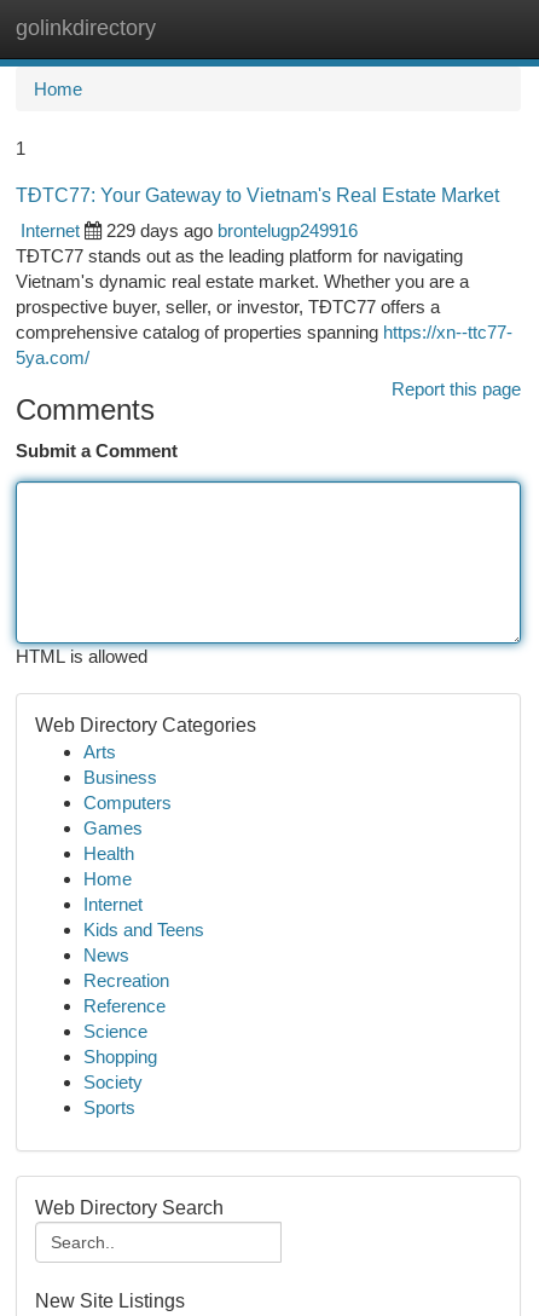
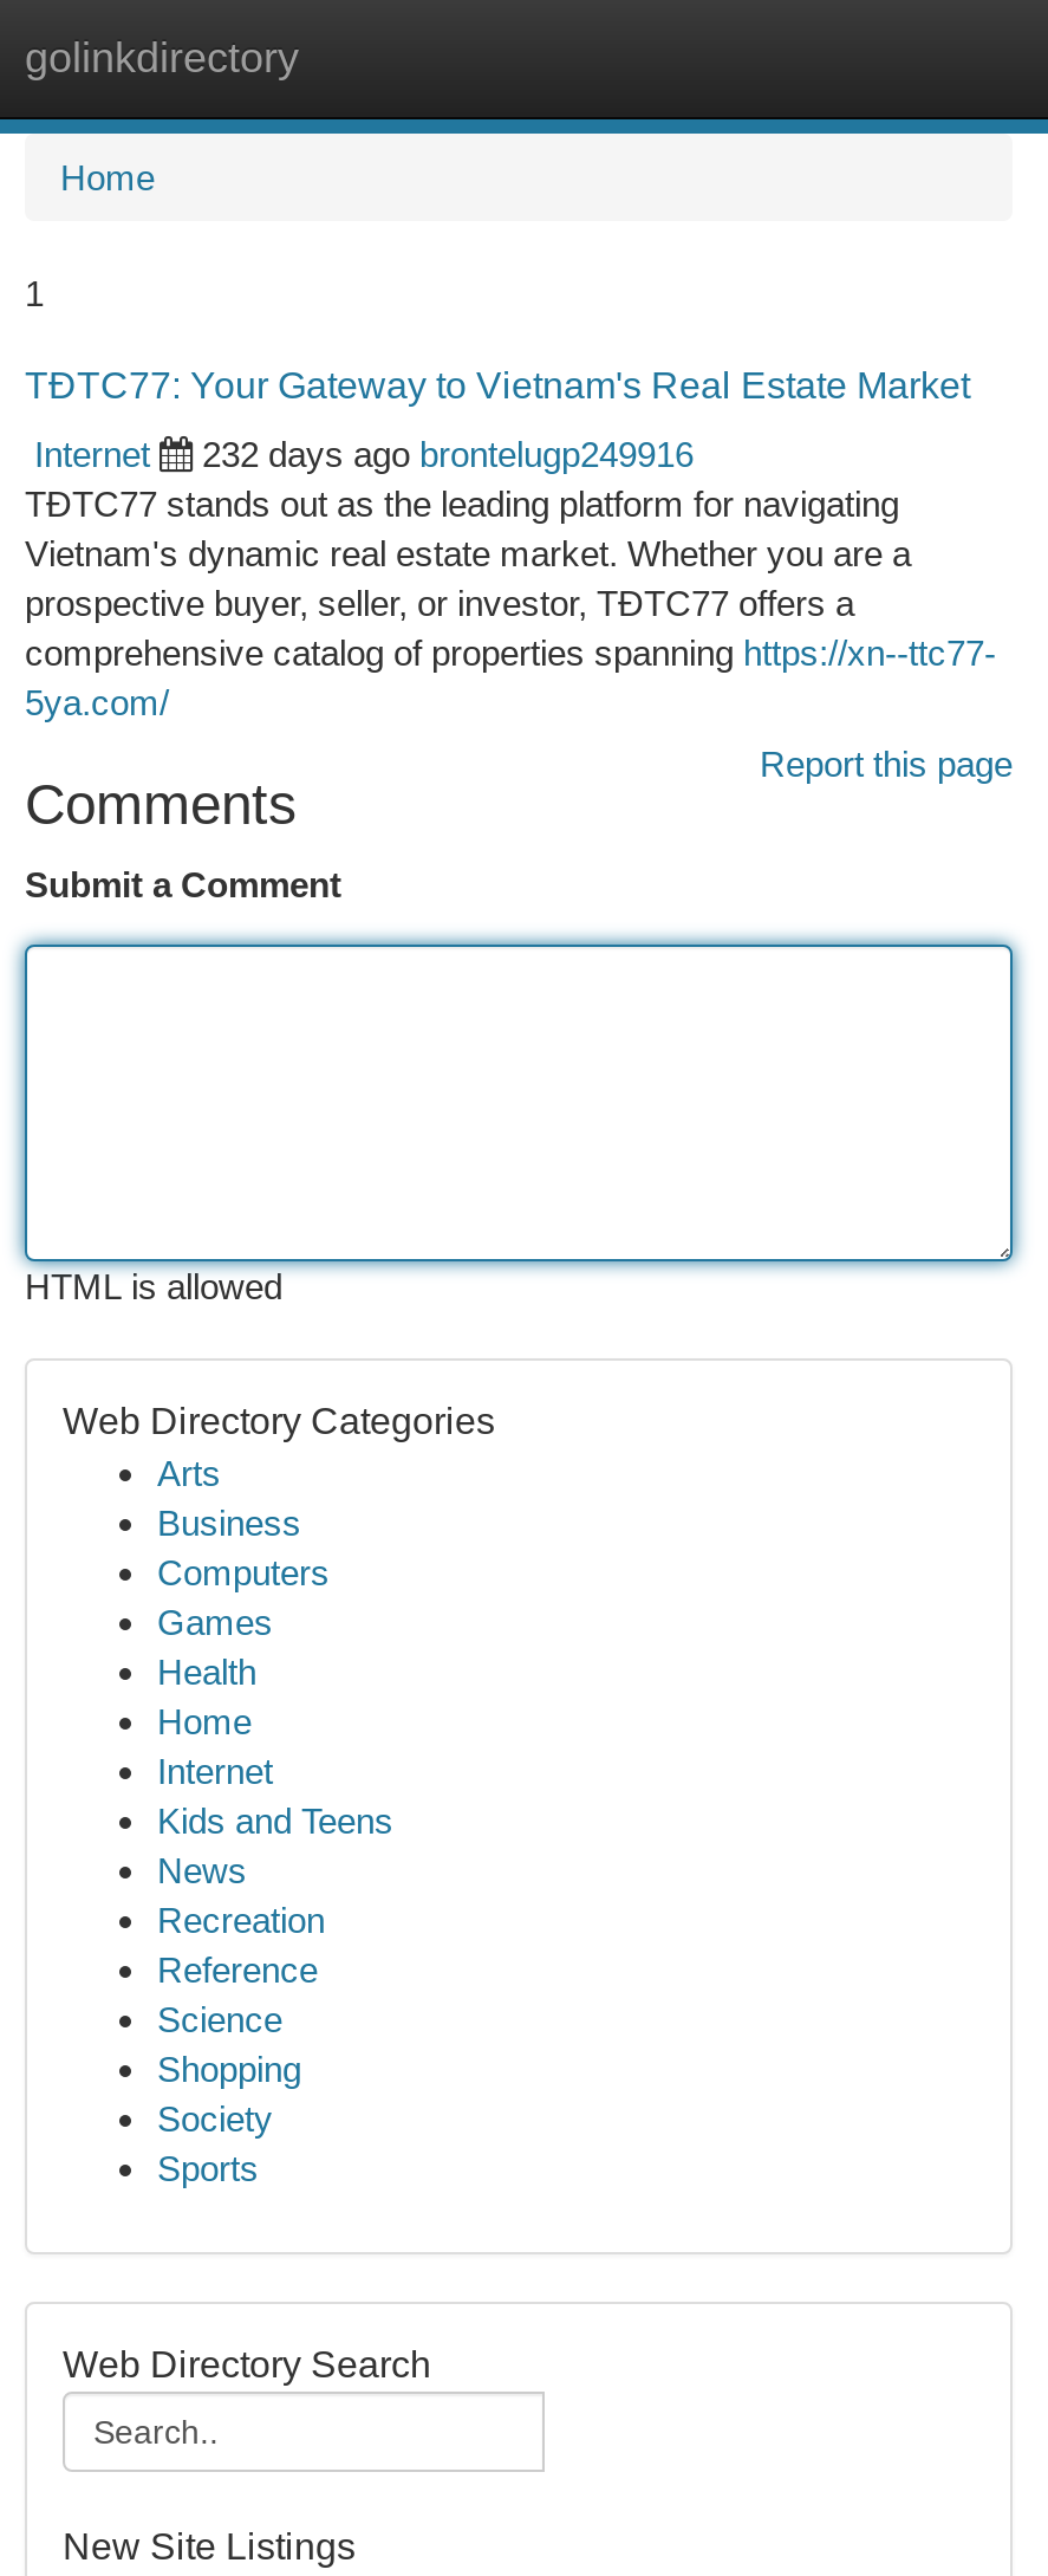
[106,220,358,241] 229 days ago brontelugp249916 -> [202,434,694,474] 232 days ago brontelugp249916

